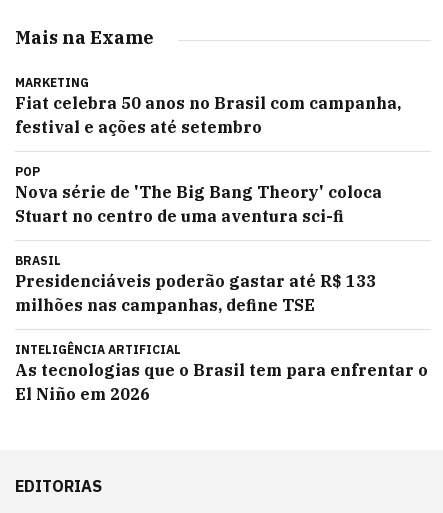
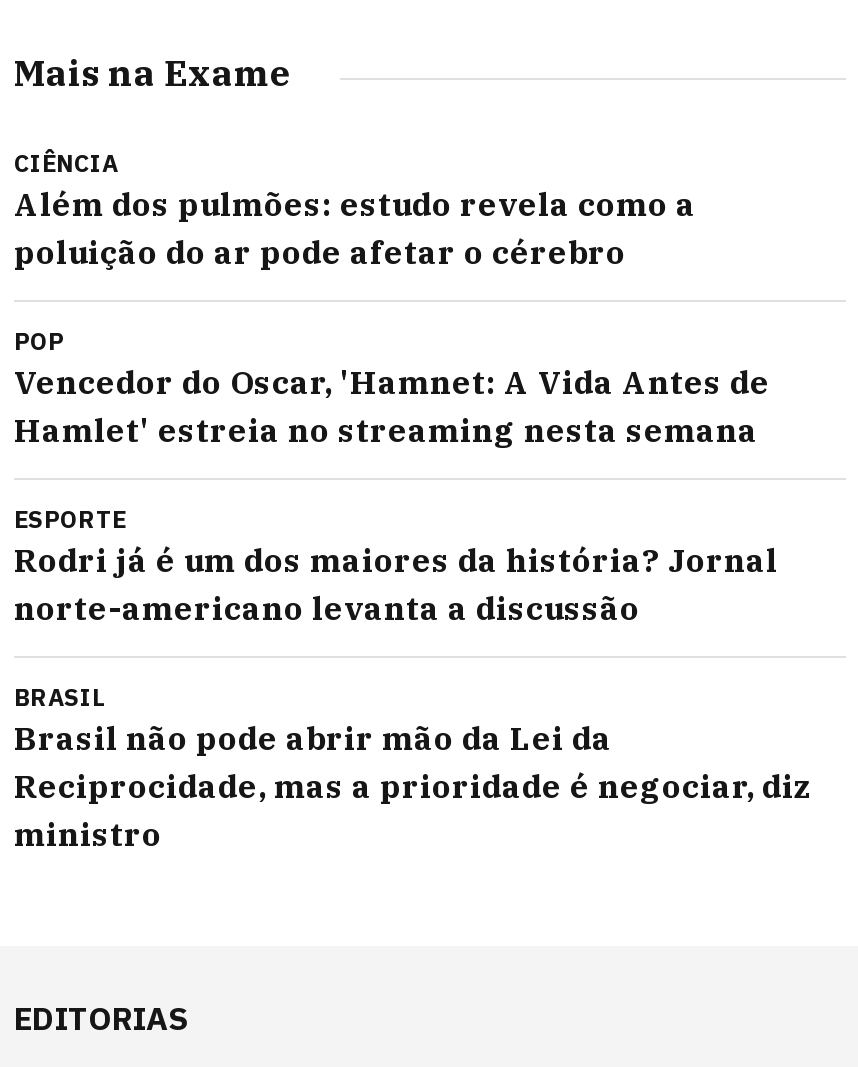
[15,75,401,137] MARKETING | Fiat celebra 50 anos no Brasil com campanha, | festival e ações até setembro -> [14,148,696,272] CIÊNCIA | Além dos pulmões: estudo revela como a | poluição do ar pode afetar o cérebro
[15,182,382,226] Nova série de 'The Big Bang Theory' coloca | Stuart no centro de uma aventura sci-fi -> [14,362,778,628] Vencedor do Oscar, 'Hamnet: A Vida Antes de | Hamlet' estreia no streaming nesta semana | ESPORTE | Rodri já é um dos maiores da história? Jornal | norte-americano levanta a discussão
moved [15,253,61,268] -> [14,682,106,712]: BRASIL
[15,271,428,404] Presidenciáveis poderão gastar até R$ 133 | milhões nas campanhas, define TSE | INTELIGÊNCIA ARTIFICIAL | As tecnologias que o Brasil tem para enfrentar o | El Niño em 2026 -> [14,718,812,854] Brasil não pode abrir mão da Lei da | Reciprocidade, mas a prioridade é negociar, diz | ministro

